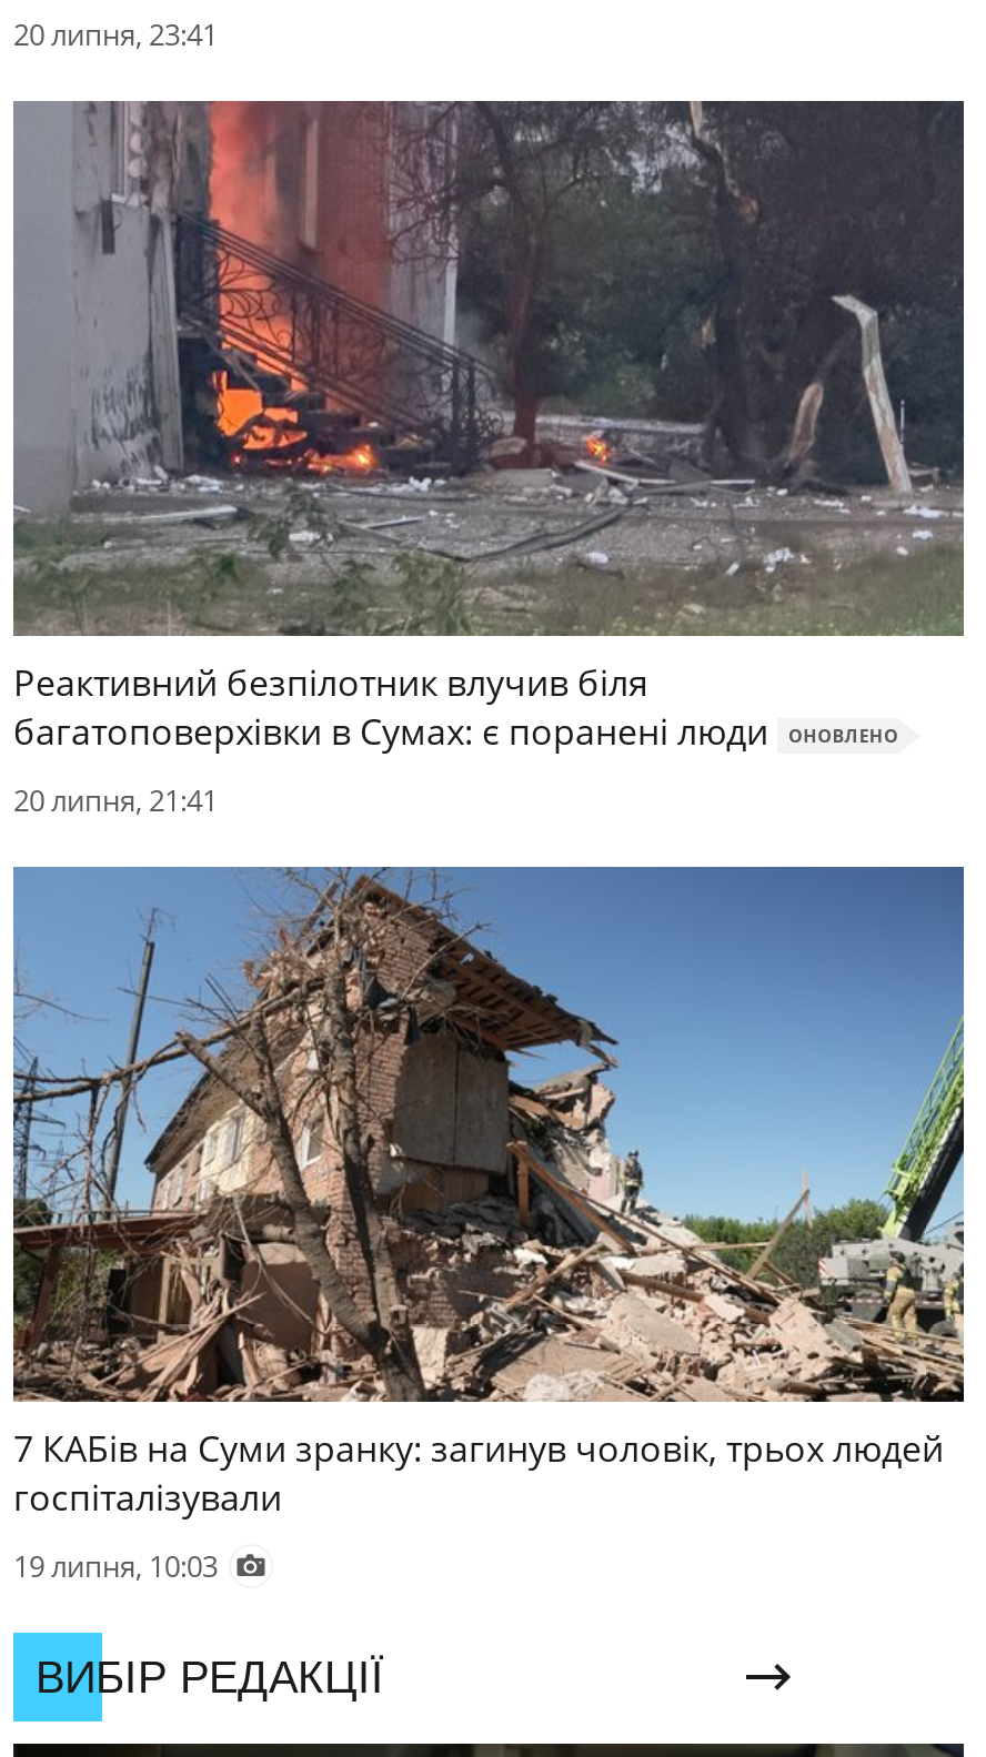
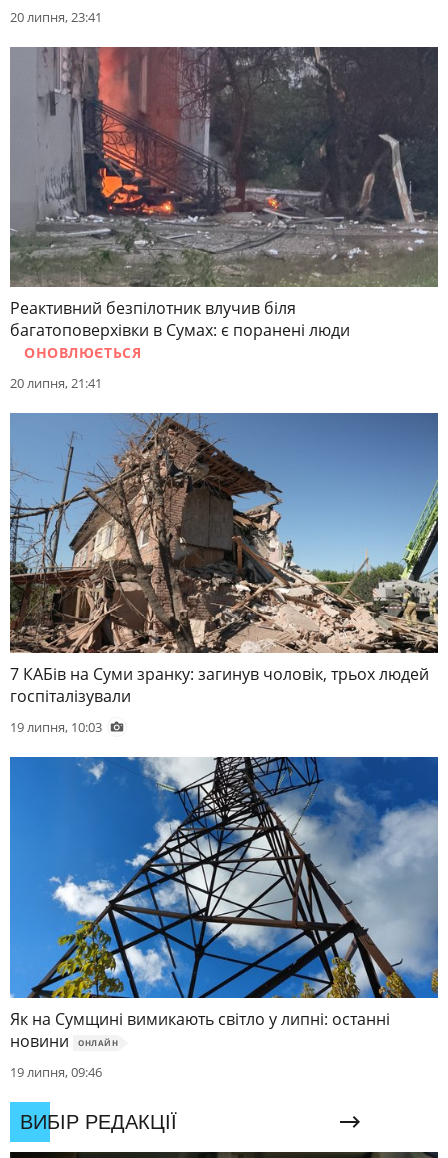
[788,723,899,747] ОНОВЛЕНО -> [24,343,141,362] ОНОВЛЮЄТЬСЯ
none -> [9,756,439,1081] [image] | Як на Сумщині вимикають світло у липні: останні | новини | ОНЛАЙН | 19 липня, 09:46

